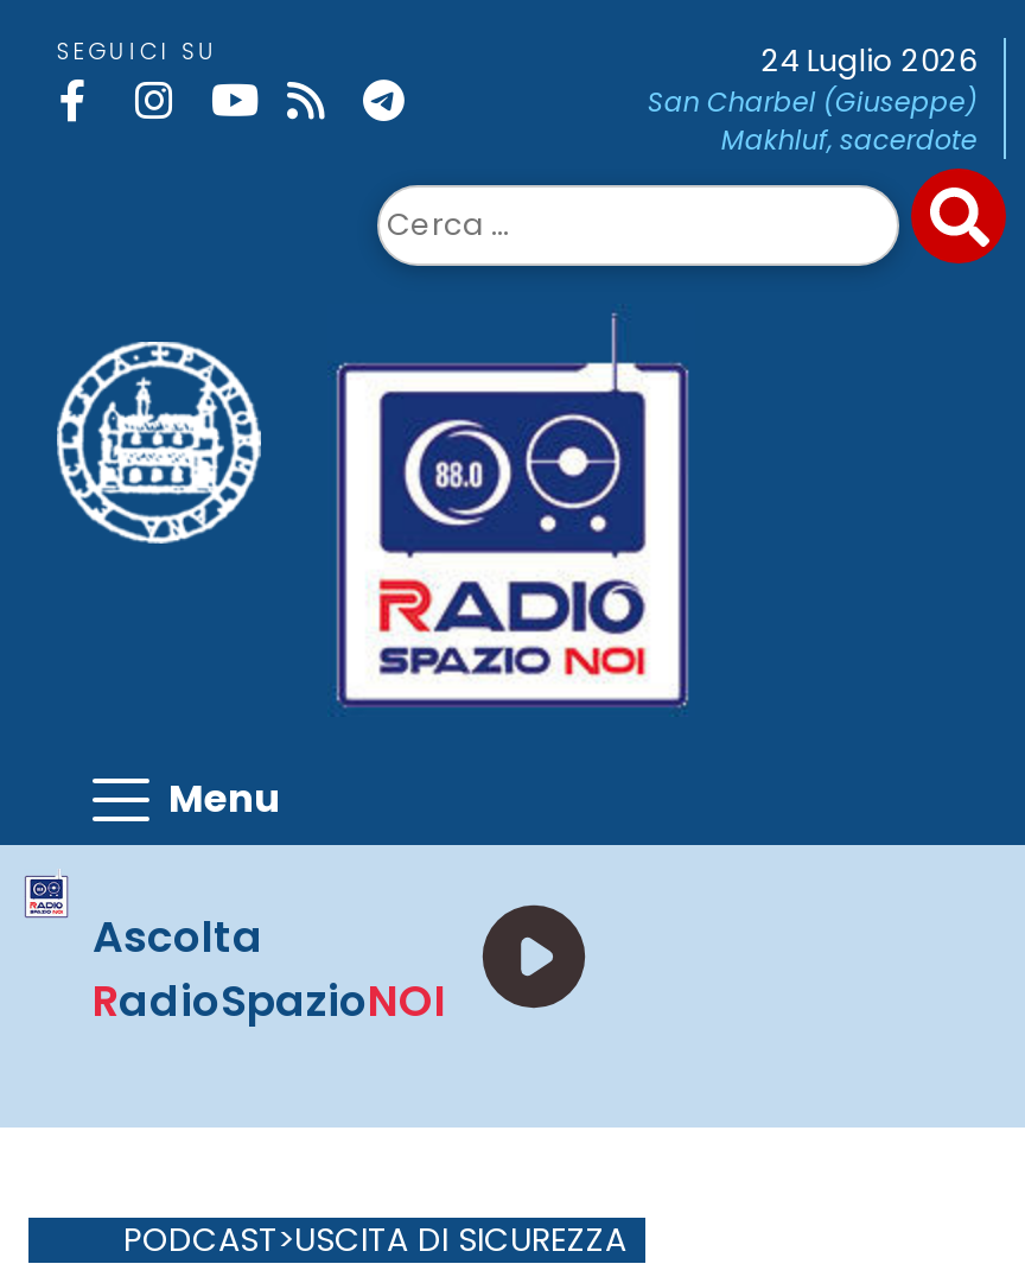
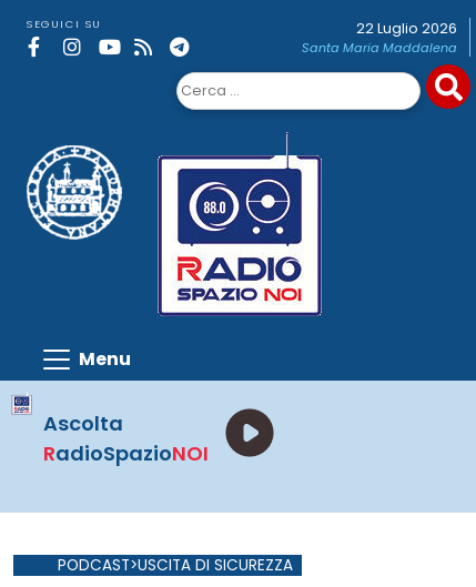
[647,40,977,159] 24 Luglio 2026 | San Charbel (Giuseppe) | Makhluf, sacerdote -> [302,19,457,57] 22 Luglio 2026 | Santa Maria Maddalena

